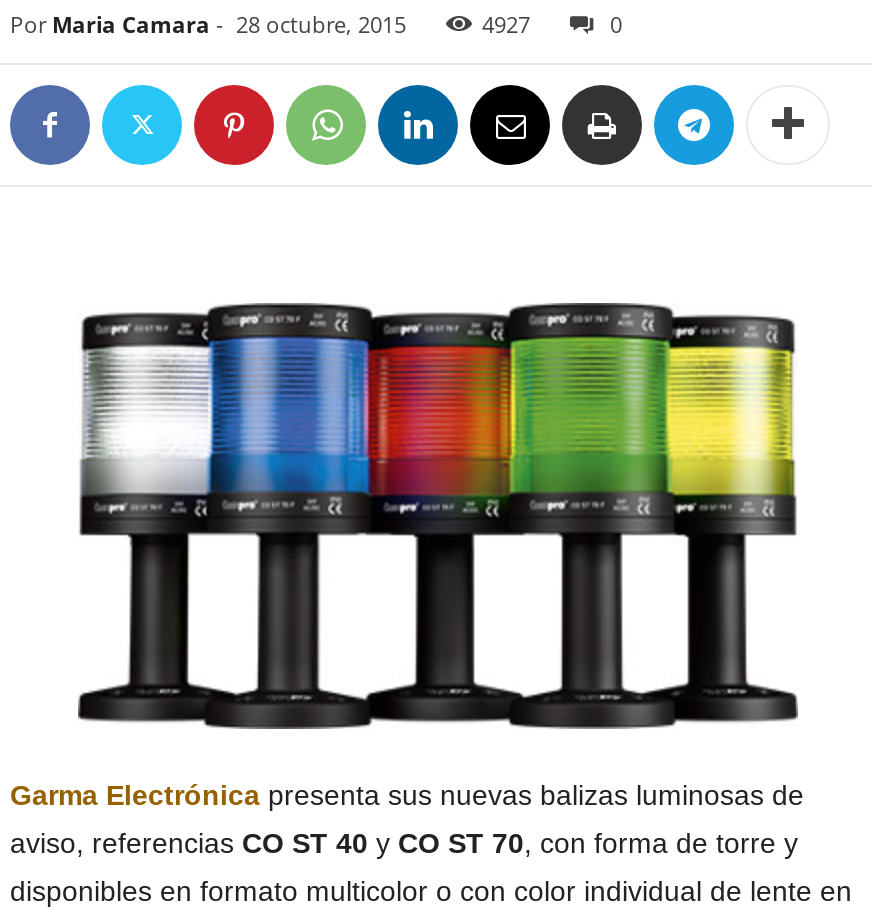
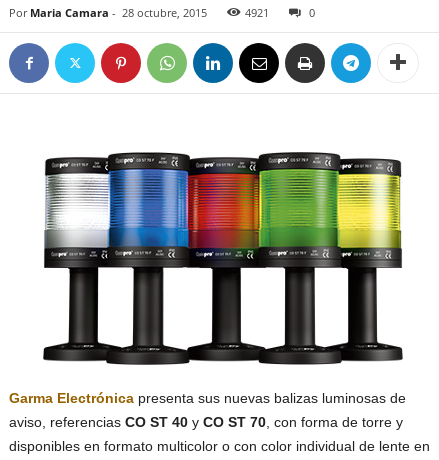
[482,9,530,39] 4927 -> [245,5,269,20] 4921

